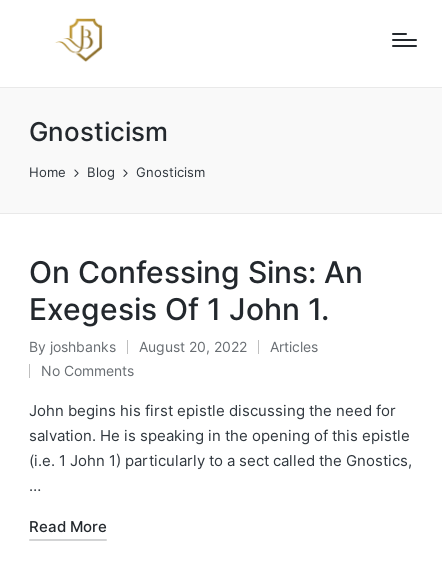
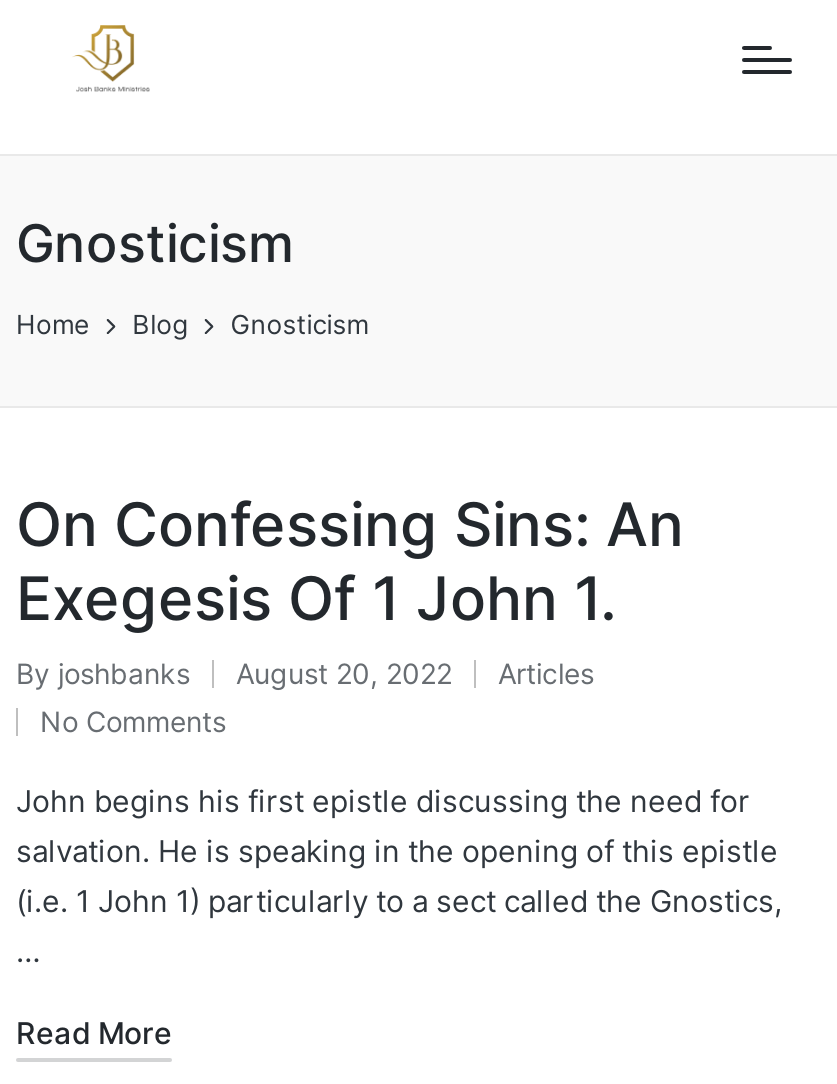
[56,17,103,62] [image] -> [76,16,162,102] [image]

